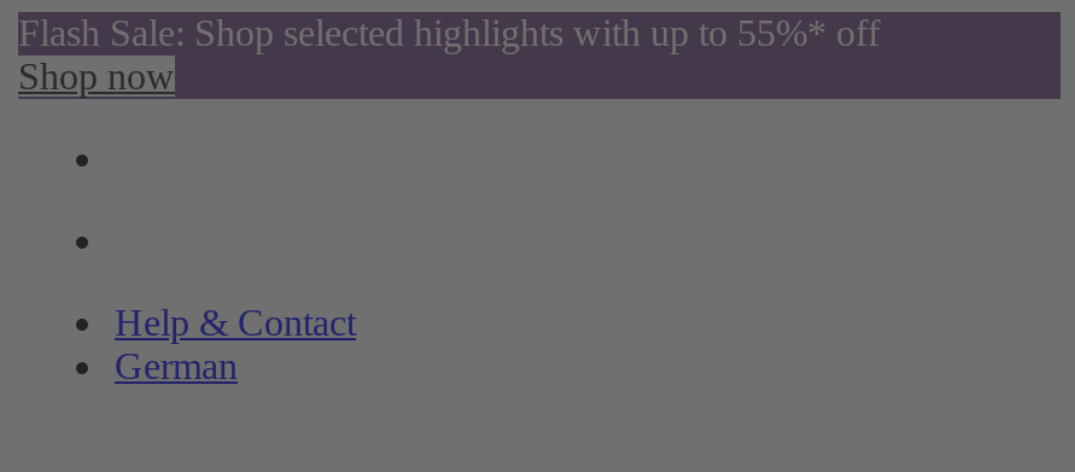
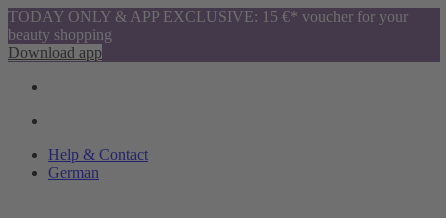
[18,12,880,97] Flash Sale: Shop selected highlights with up to 55%* off | Shop now -> [8,8,408,61] TODAY ONLY & APP EXCLUSIVE: 15 €* voucher for your | beauty shopping | Download app

